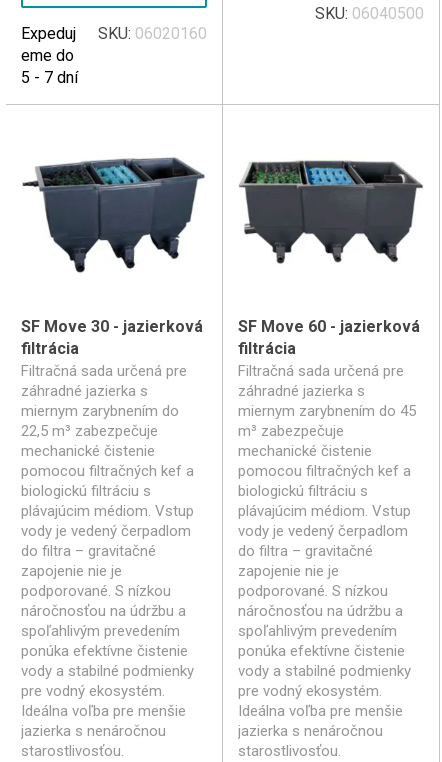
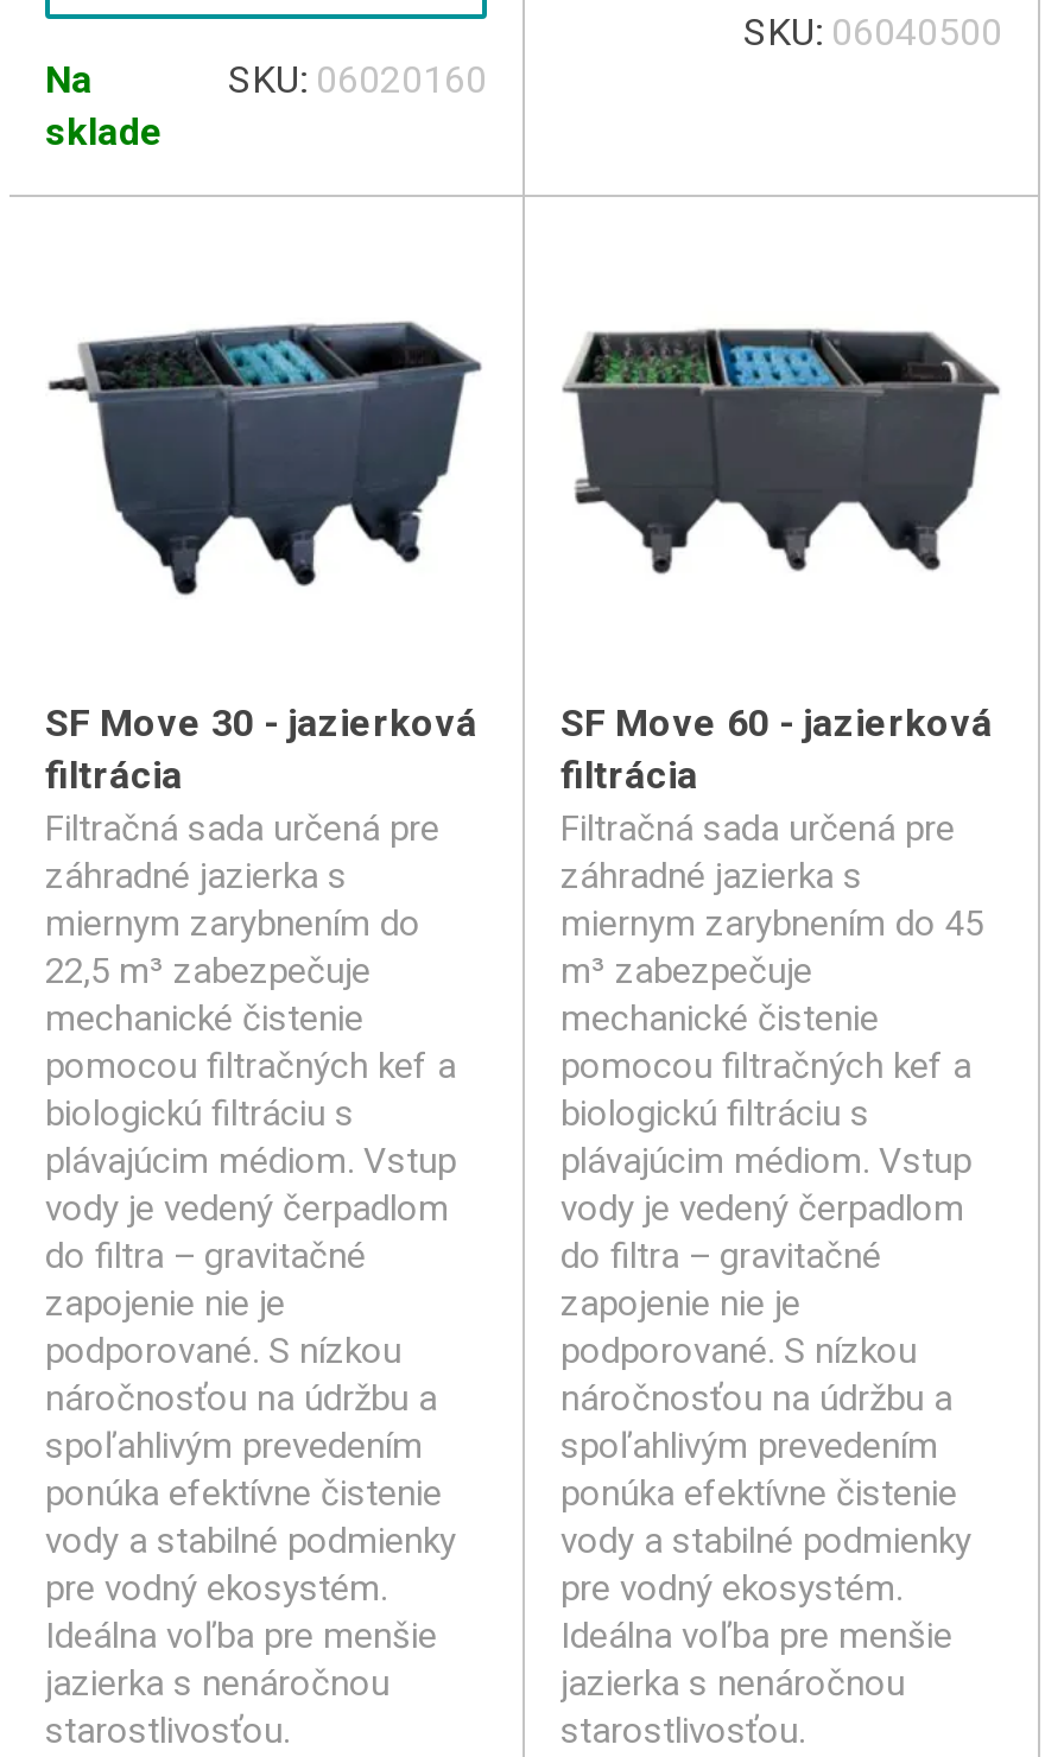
[21,23,78,86] Expeduj | eme do | 5 - 7 dní -> [45,56,164,153] Na | sklade

